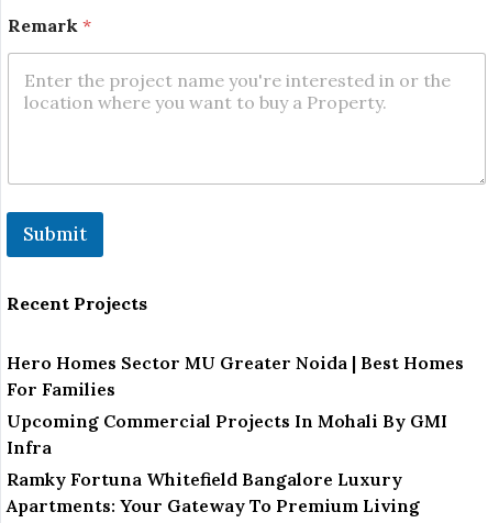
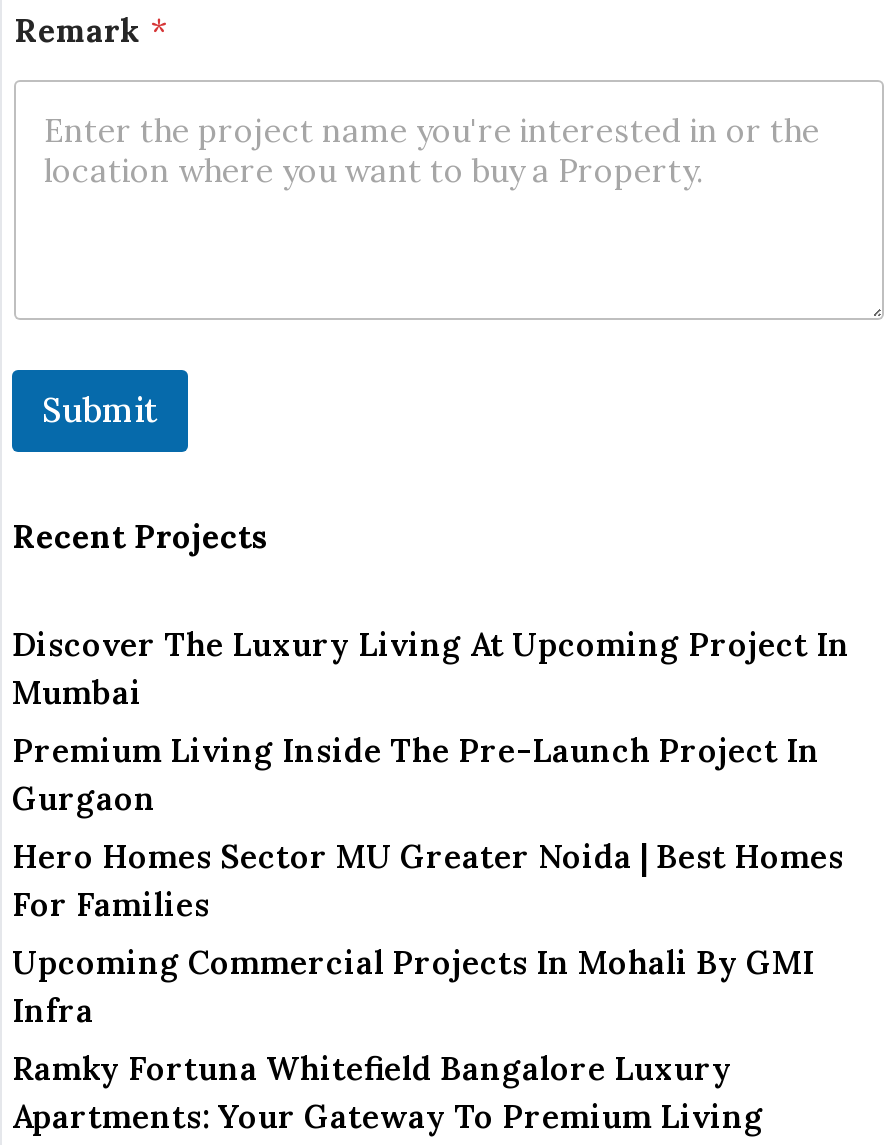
none -> [12,625,850,819] Discover The Luxury Living At Upcoming Project In | Mumbai | Premium Living Inside The Pre-Launch Project In | Gurgaon

